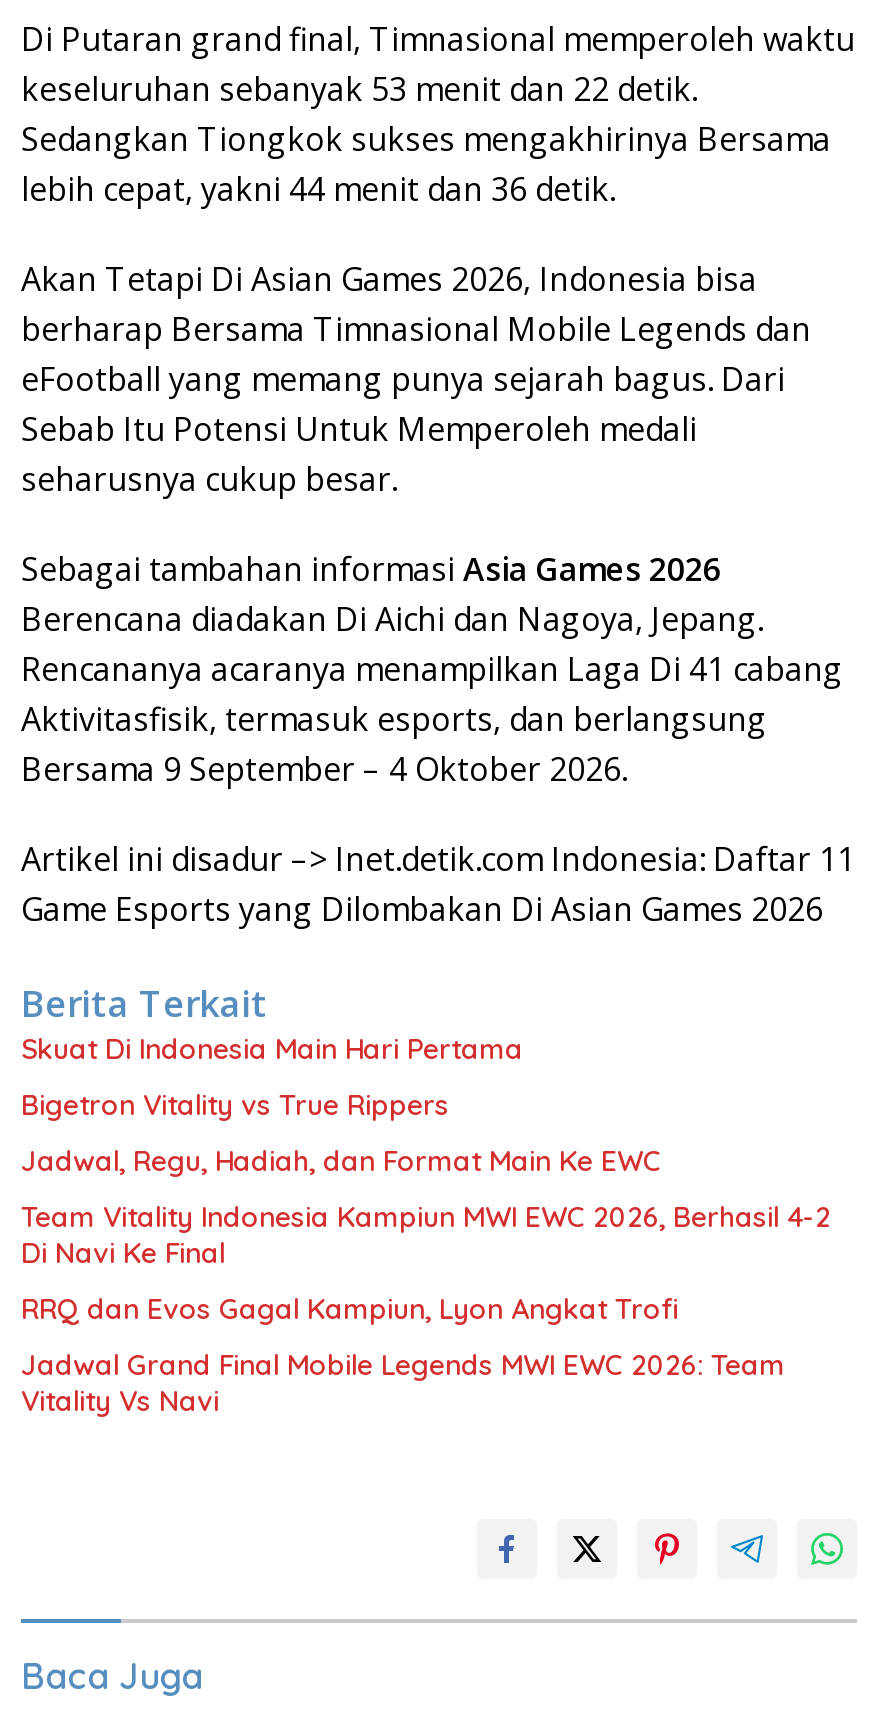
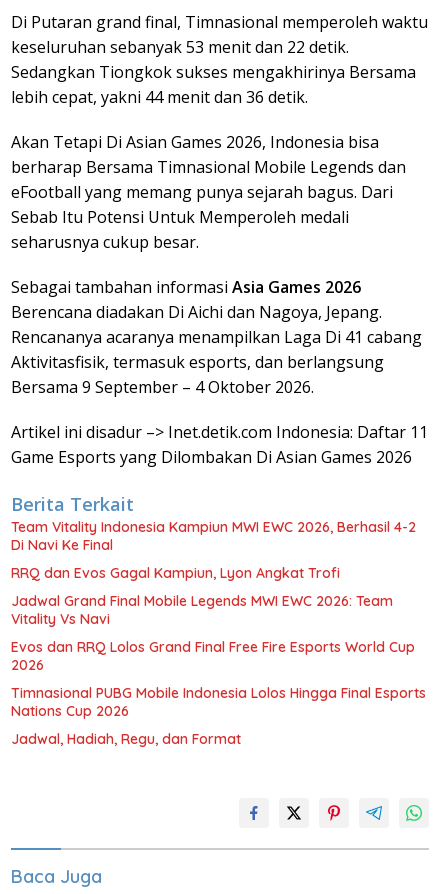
[21,1030,661,1178] Skuat Di Indonesia Main Hari Pertama | Bigetron Vitality vs True Rippers | Jadwal, Regu, Hadiah, dan Format Main Ke EWC -> none
moved [21,1198,831,1418] -> [11,518,416,628]: Team Vitality Indonesia Kampiun MWI EWC 2026, Berhasil 4-2 | Di Navi Ke Final | RRQ dan Evos Gagal Kampiun, Lyon Angkat Trofi | Jadwal Grand Final Mobile Legends MWI EWC 2026: Team | Vitality Vs Navi
none -> [11,638,426,748] Evos dan RRQ Lolos Grand Final Free Fire Esports World Cup | 2026 | Timnasional PUBG Mobile Indonesia Lolos Hingga Final Esports | Nations Cup 2026 | Jadwal, Hadiah, Regu, dan Format

